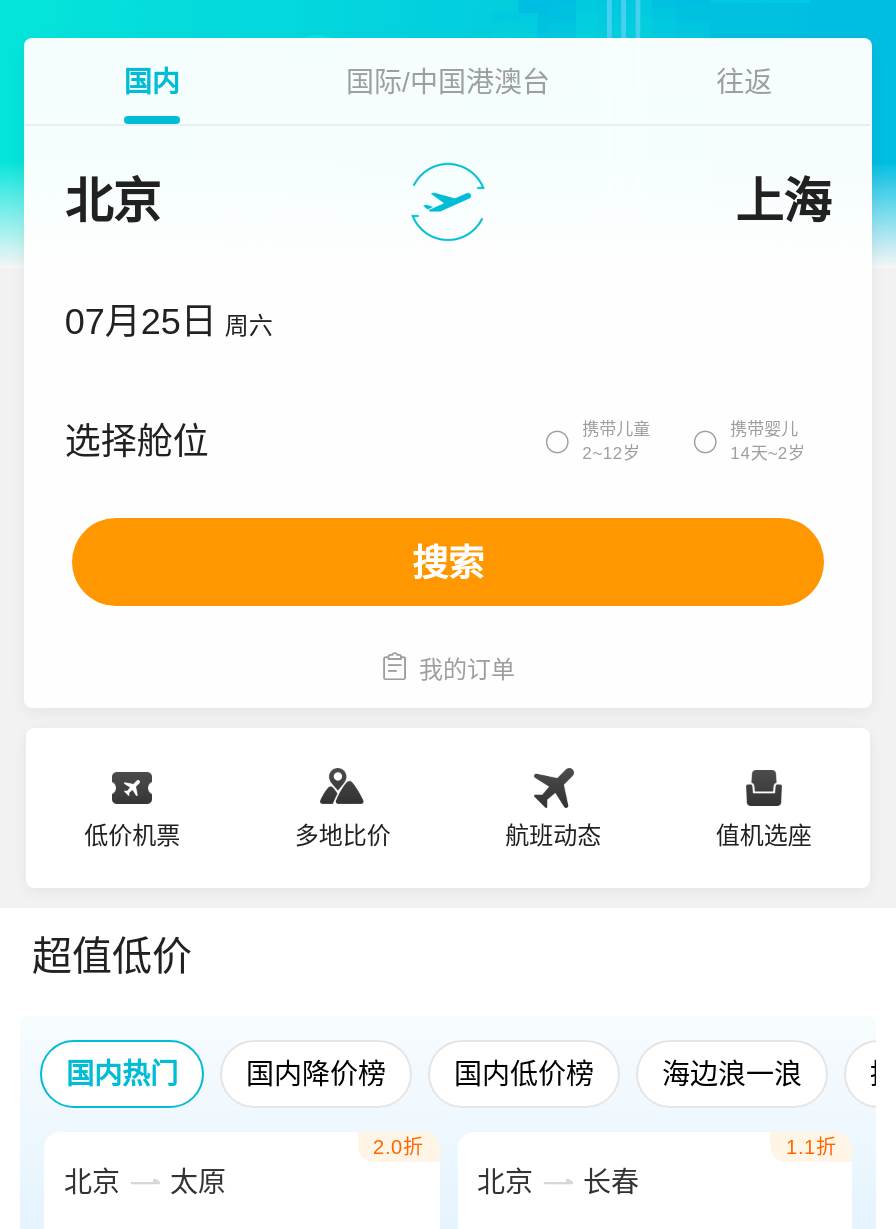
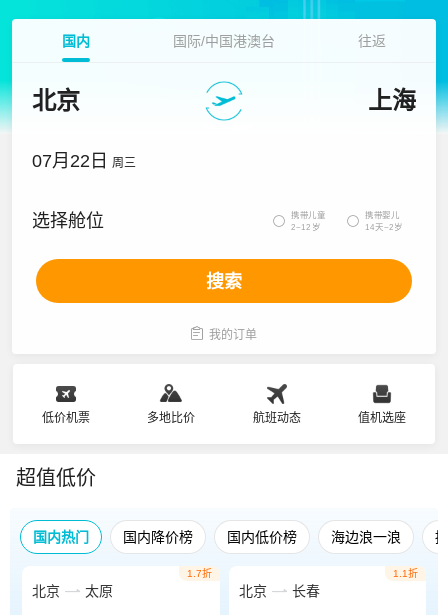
[65,302,273,342] 07月25日 周六 -> [32,151,136,171] 07月22日 周三
[373,1136,423,1158] 2.0折 -> [186,568,211,579] 1.7折

